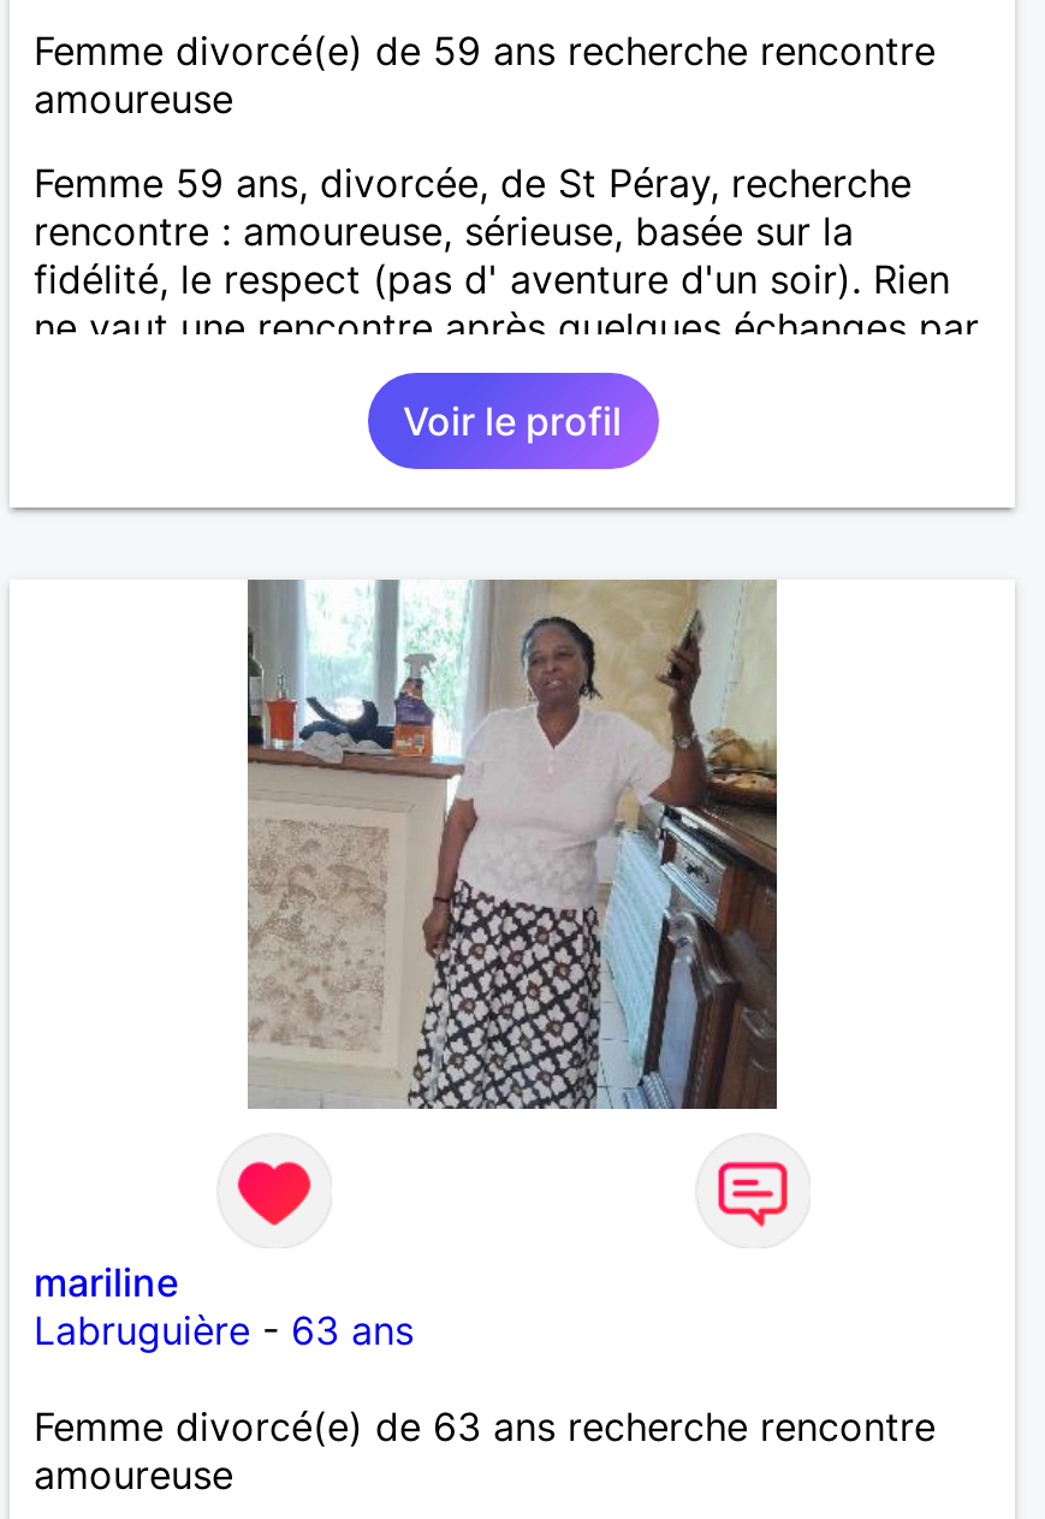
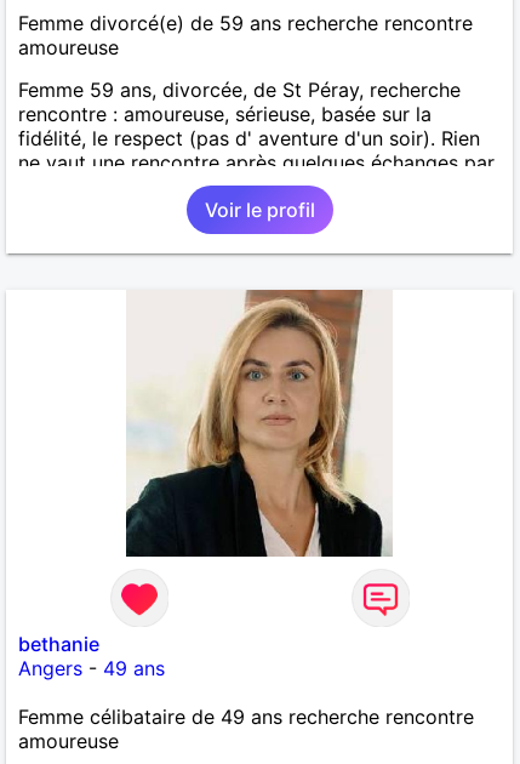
[245,577,779,1111] [image] -> [126,290,393,558] [image]
[34,1258,414,1354] mariline | Labruguière - 63 ans -> [18,632,165,680] bethanie | Angers - 49 ans
[34,1402,936,1450] Femme divorcé(e) de 63 ans recherche rencontre -> [18,704,474,729] Femme célibataire de 49 ans recherche rencontre

